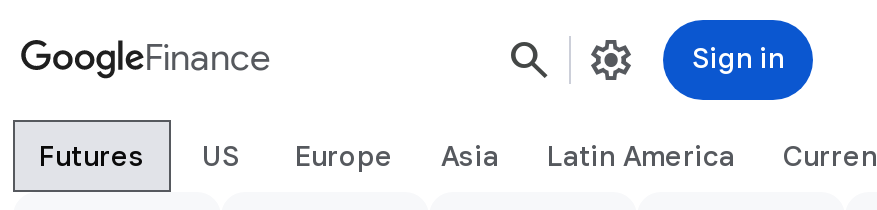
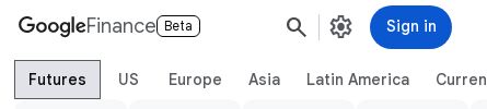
[144,36,272,80] Finance -> [86,14,192,38] Finance Beta

